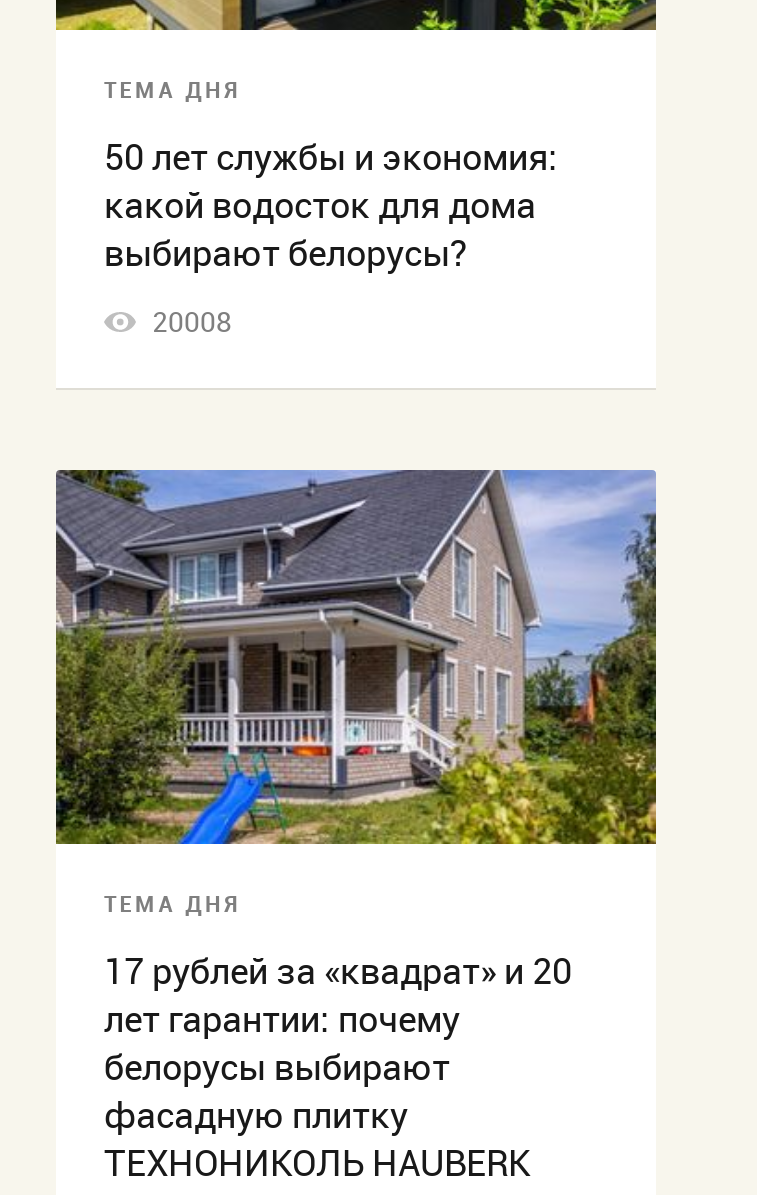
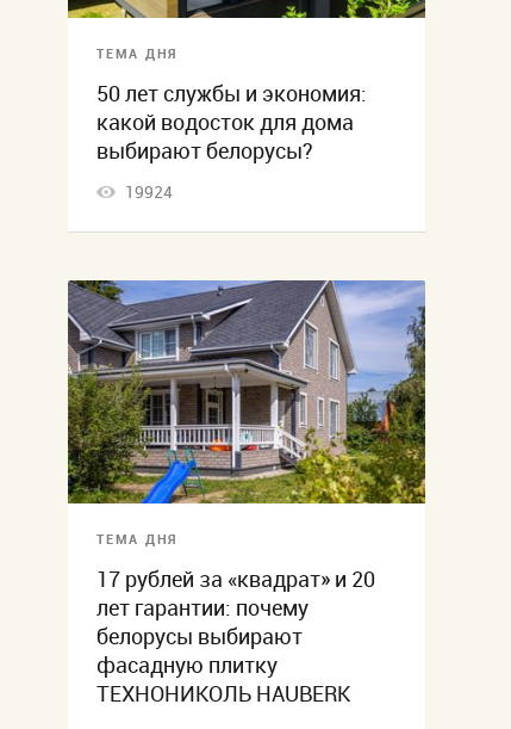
[152,306,232,338] 20008 -> [125,183,173,202] 19924

